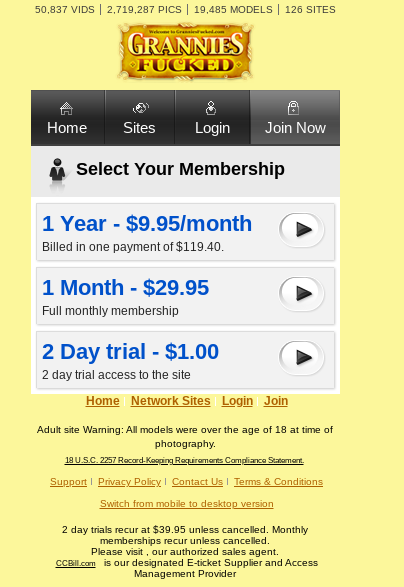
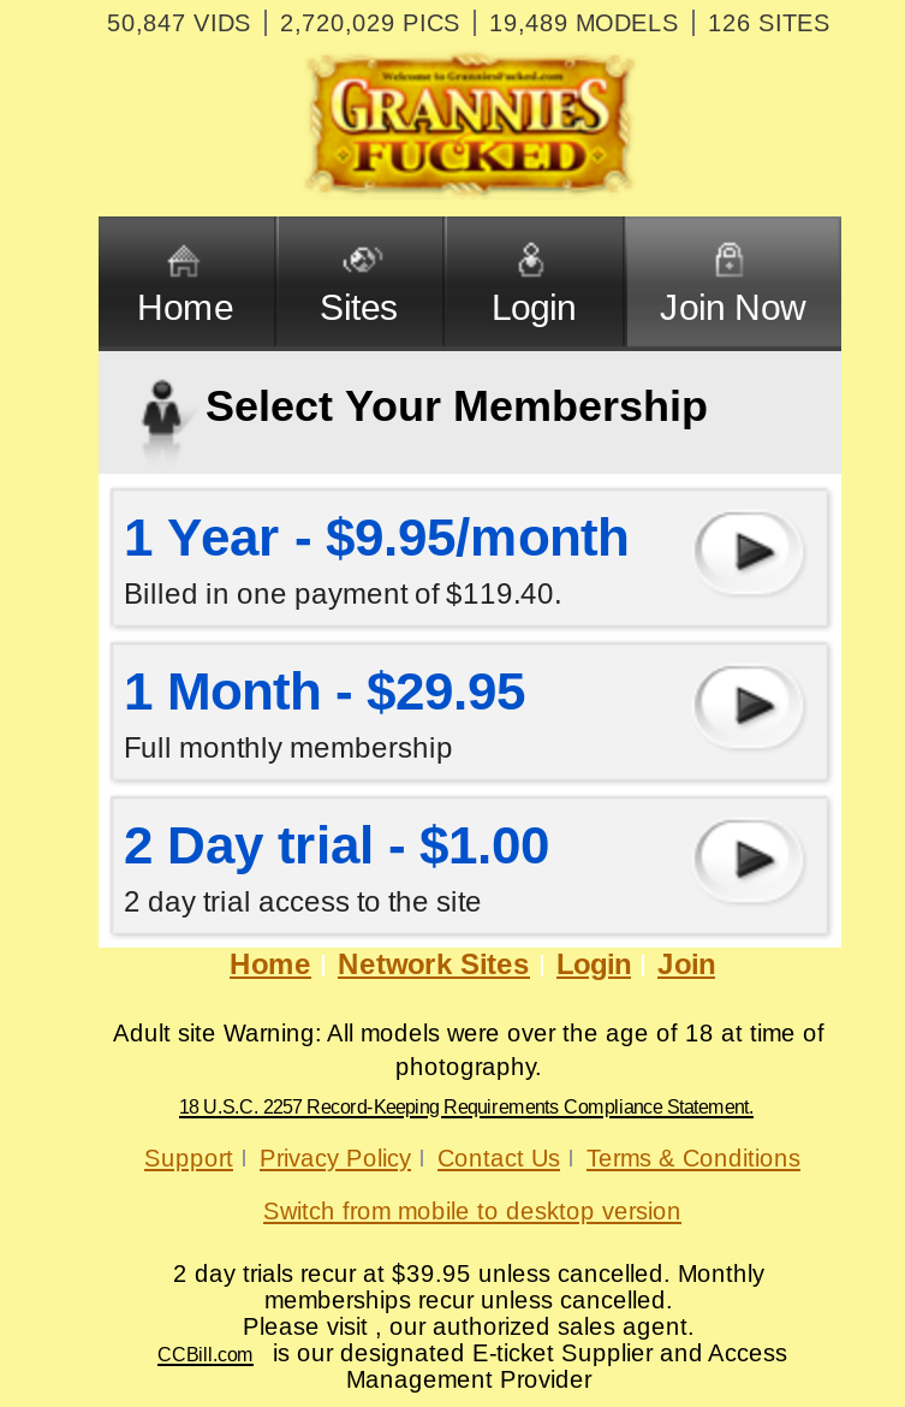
[34,4,94,15] 50,837 VIDS -> [107,10,251,36] 50,847 VIDS
[106,4,181,15] 2,719,287 PICS -> [280,10,460,36] 2,720,029 PICS
[193,4,272,15] 19,485 MODELS -> [489,10,679,36] 19,489 MODELS

